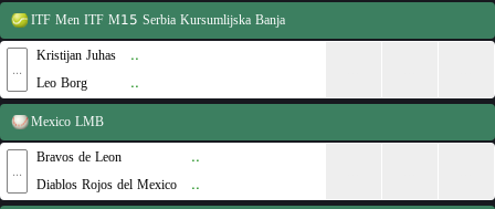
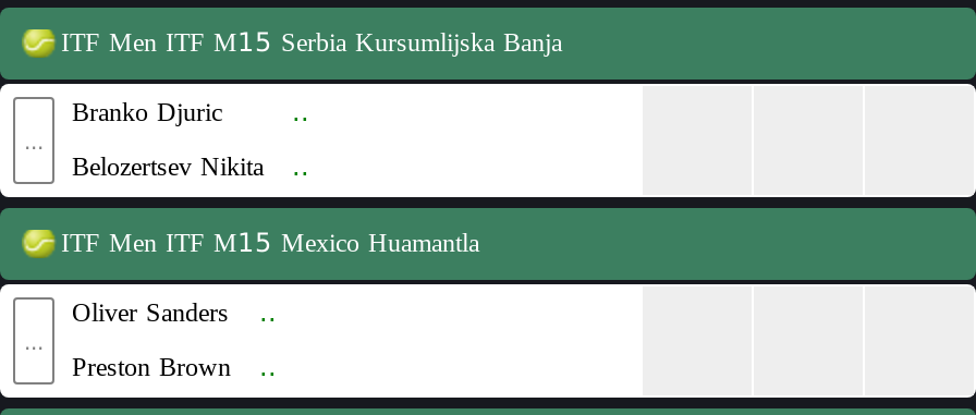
[36,48,116,63] Kristijan Juhas -> [72,97,222,127] Branko Djuric
[36,75,87,91] Leo Borg -> [72,151,264,182] Belozertsev Nikita
[31,114,104,129] Mexico LMB -> [61,228,479,258] ITF Men ITF M15 Mexico Huamantla
[36,149,122,165] Bravos de Leon -> [72,297,229,328] Oliver Sanders
[36,177,177,192] Diablos Rojos del Mexico -> [72,352,231,382] Preston Brown

